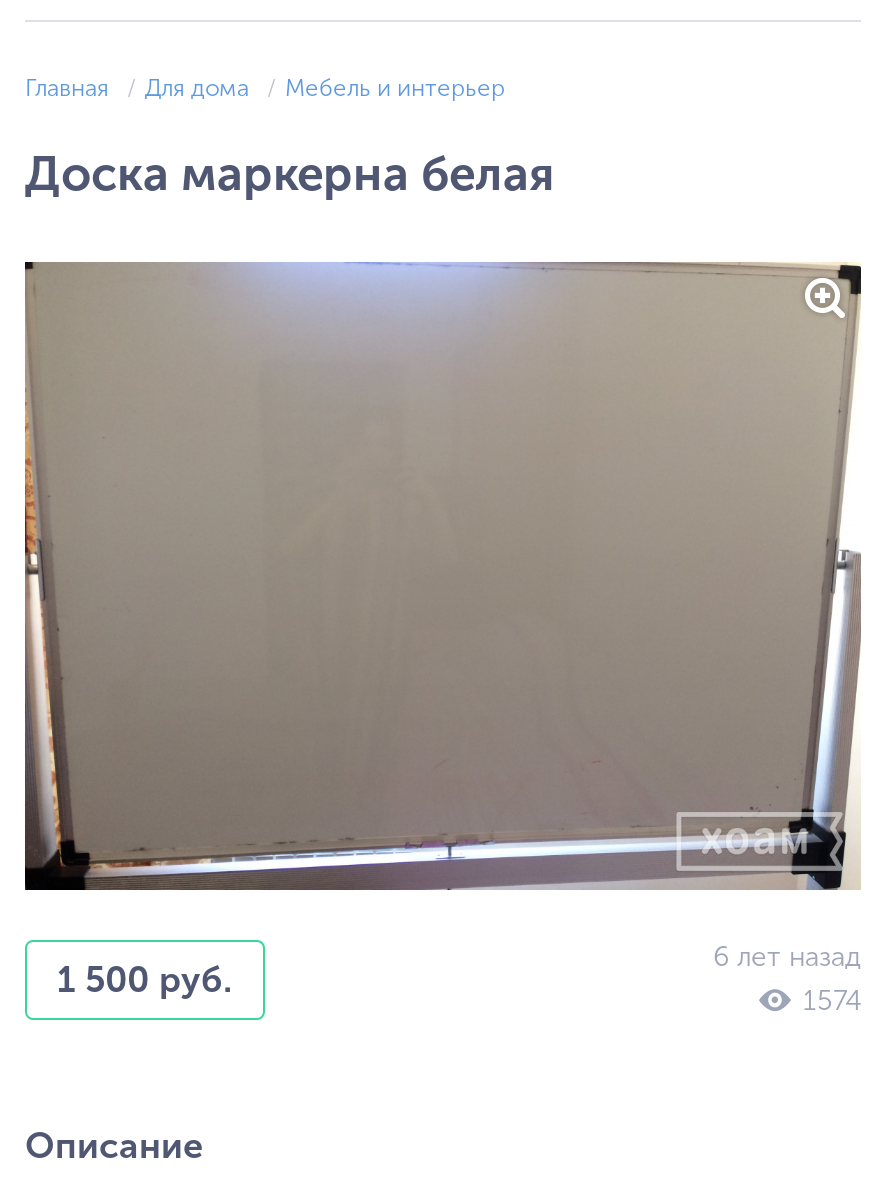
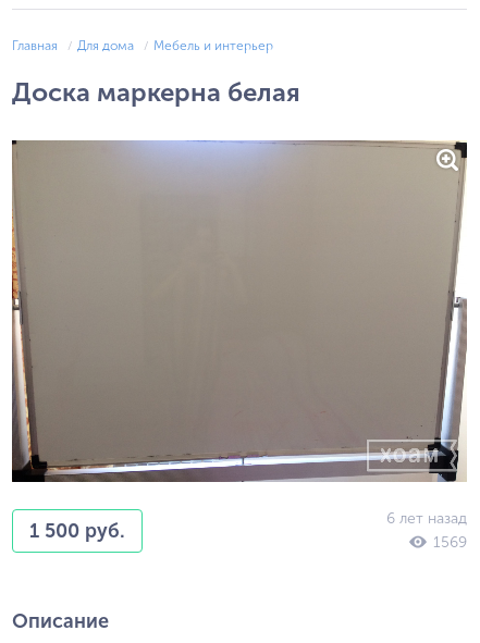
[803,984,861,1018] 1574 -> [433,533,467,552] 1569

